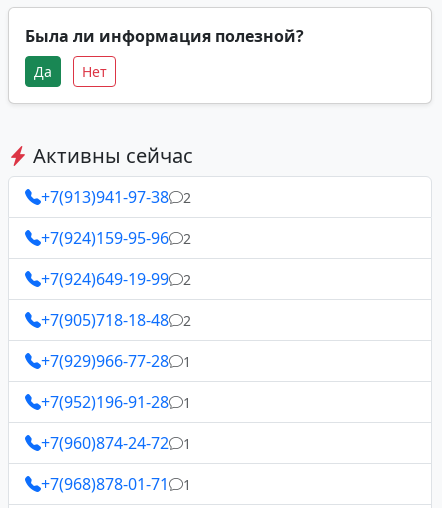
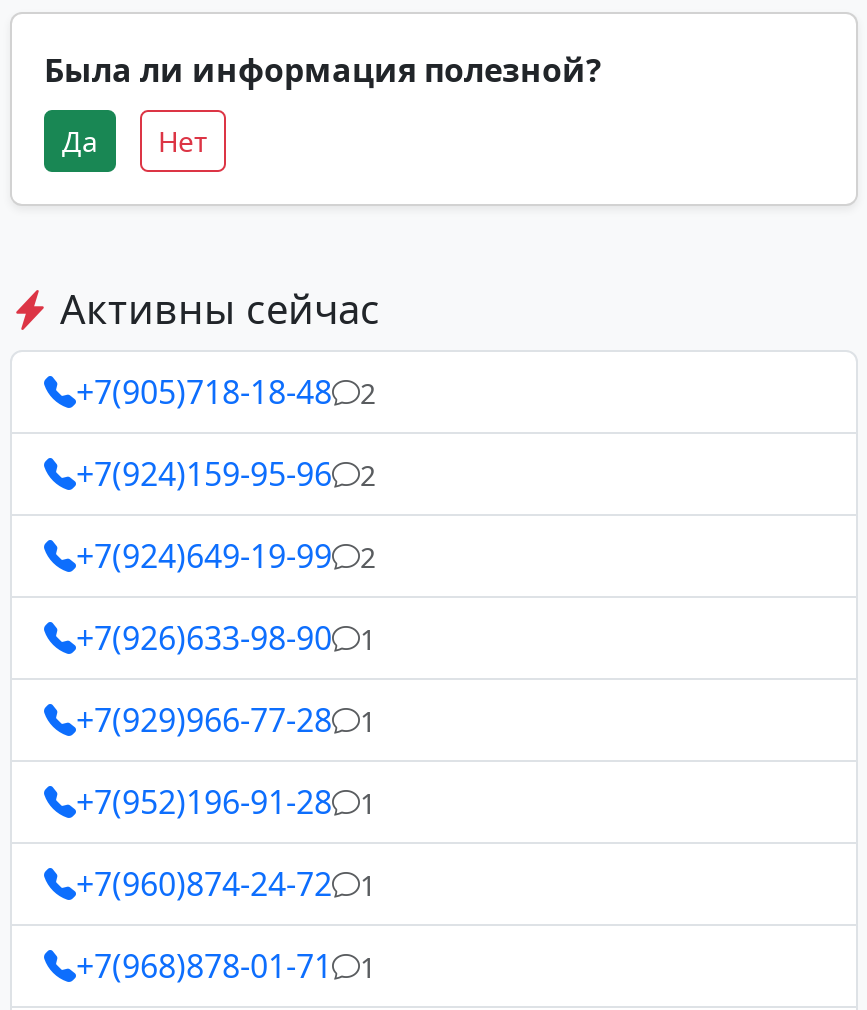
[41,186,191,208] +7(913)941-97-38 2 -> [76,370,376,414] +7(905)718-18-48 2
[41,309,169,331] +7(905)718-18-48 -> [76,616,332,660] +7(926)633-98-90
[183,310,191,329] 2 -> [360,619,376,657] 1

